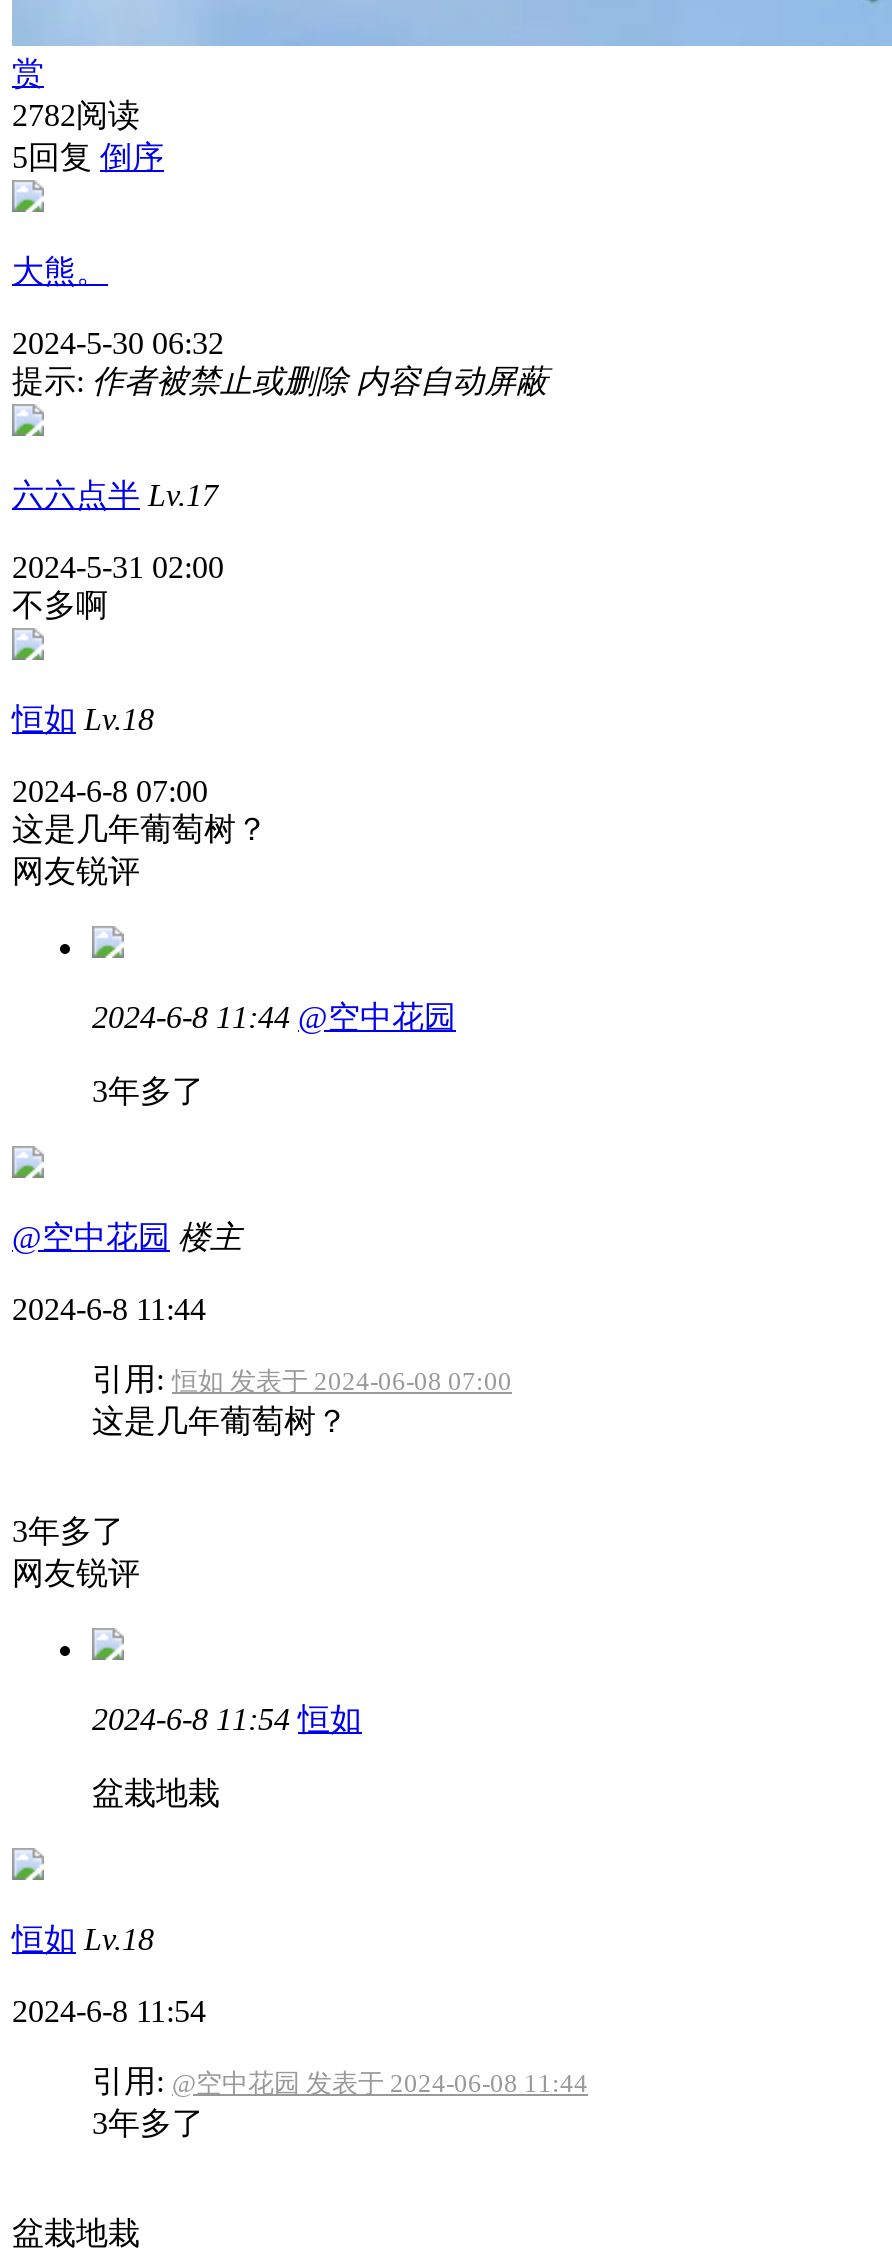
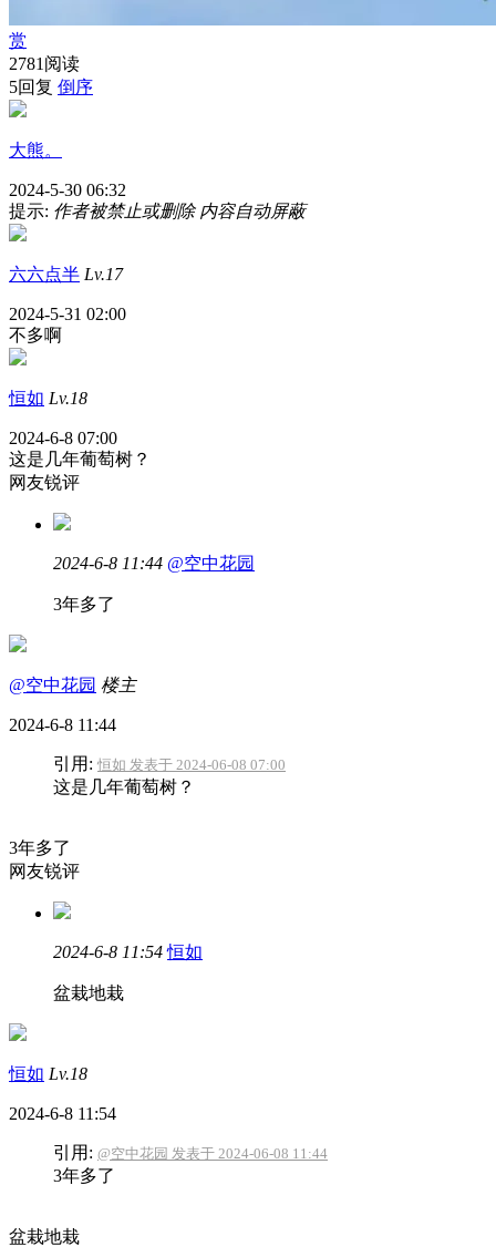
[12,98,140,132] 2782阅读 -> [9,54,80,73] 2781阅读

